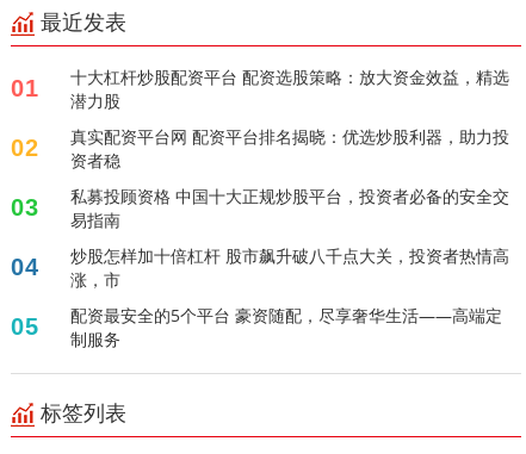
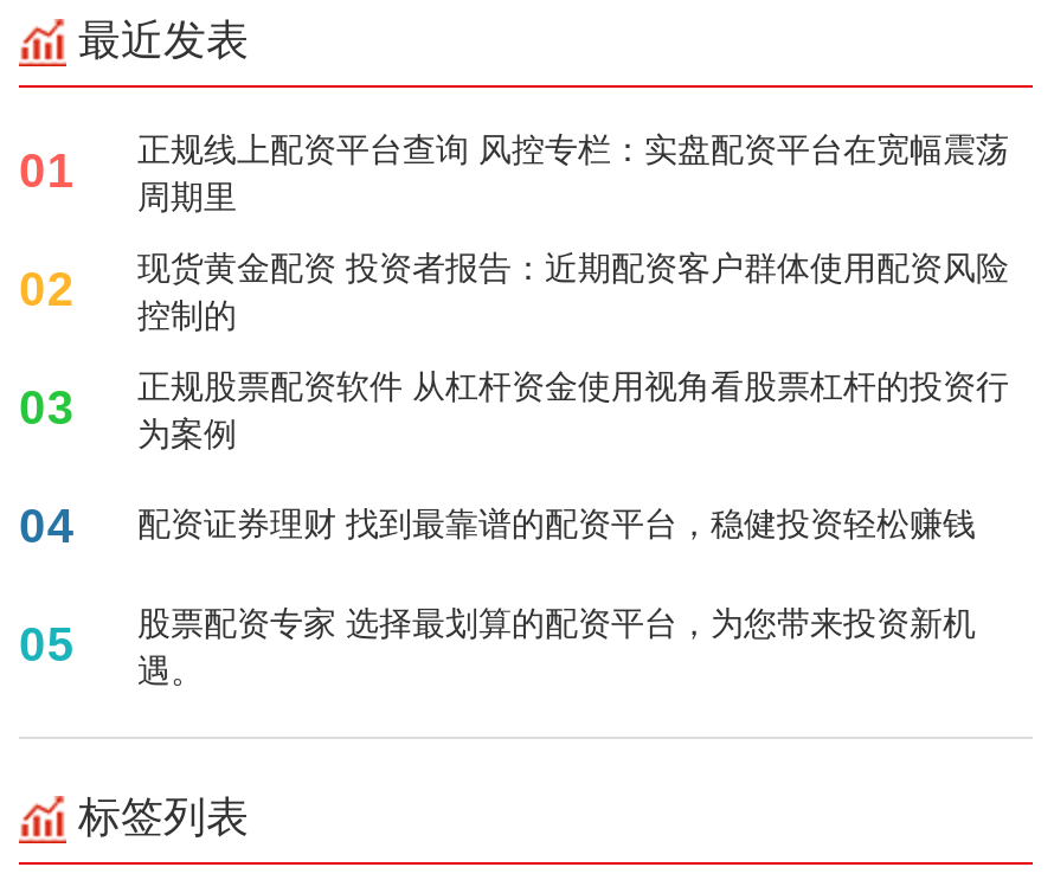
[70,65,509,111] 十大杠杆炒股配资平台 配资选股策略：放大资金效益，精选 | 潜力股 -> [137,124,1009,217] 正规线上配资平台查询 风控专栏：实盘配资平台在宽幅震荡 | 周期里
[70,125,509,171] 真实配资平台网 配资平台排名揭晓：优选炒股利器，助力投 | 资者稳 -> [137,243,1009,335] 现货黄金配资 投资者报告：近期配资客户群体使用配资风险 | 控制的
[70,184,509,231] 私募投顾资格 中国十大正规炒股平台，投资者必备的安全交 | 易指南 -> [137,361,1009,454] 正规股票配资软件 从杠杆资金使用视角看股票杠杆的投资行 | 为案例
[70,244,509,290] 炒股怎样加十倍杠杆 股市飙升破八千点大关，投资者热情高 | 涨，市 -> [137,499,976,544] 配资证券理财 找到最靠谱的配资平台，稳健投资轻松赚钱
[70,303,502,350] 配资最安全的5个平台 豪资随配，尽享奢华生活——高端定 | 制服务 -> [137,598,976,690] 股票配资专家 选择最划算的配资平台，为您带来投资新机 | 遇。

